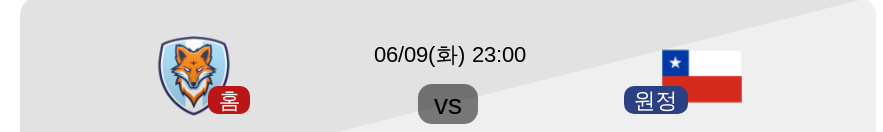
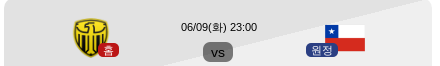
[156,36,232,116] [image] -> [73,18,109,58] [image]

